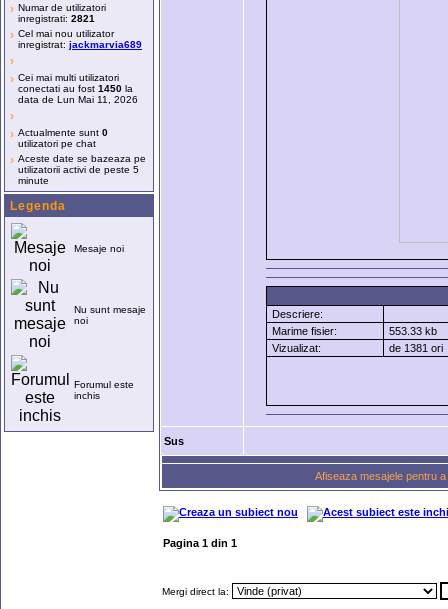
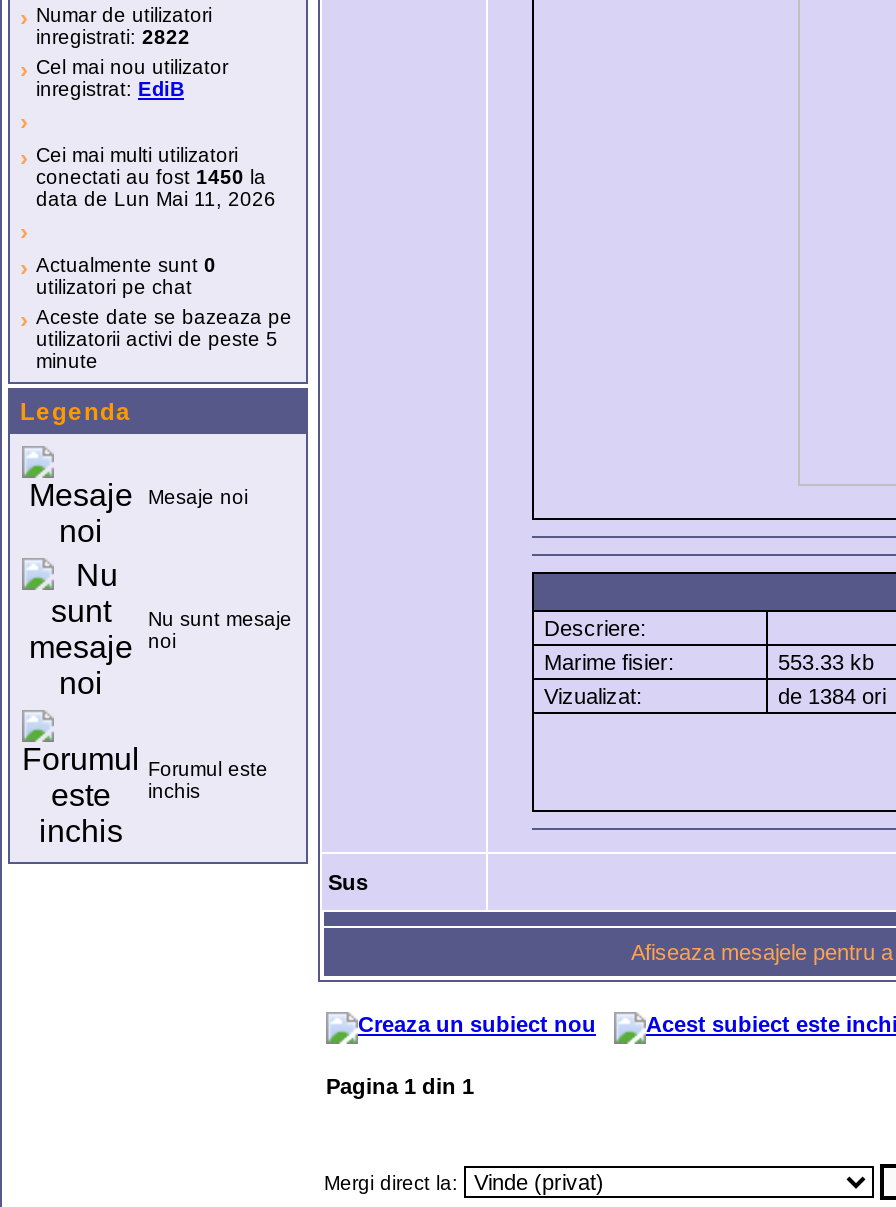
[18,13,95,24] inregistrati: 2821 -> [36,26,190,48] inregistrati: 2822
[18,39,142,50] inregistrat: jackmarvia689 -> [36,78,184,100] inregistrat: EdiB
[386,342,443,354] de 1381 ori -> [772,684,886,708] de 1384 ori

